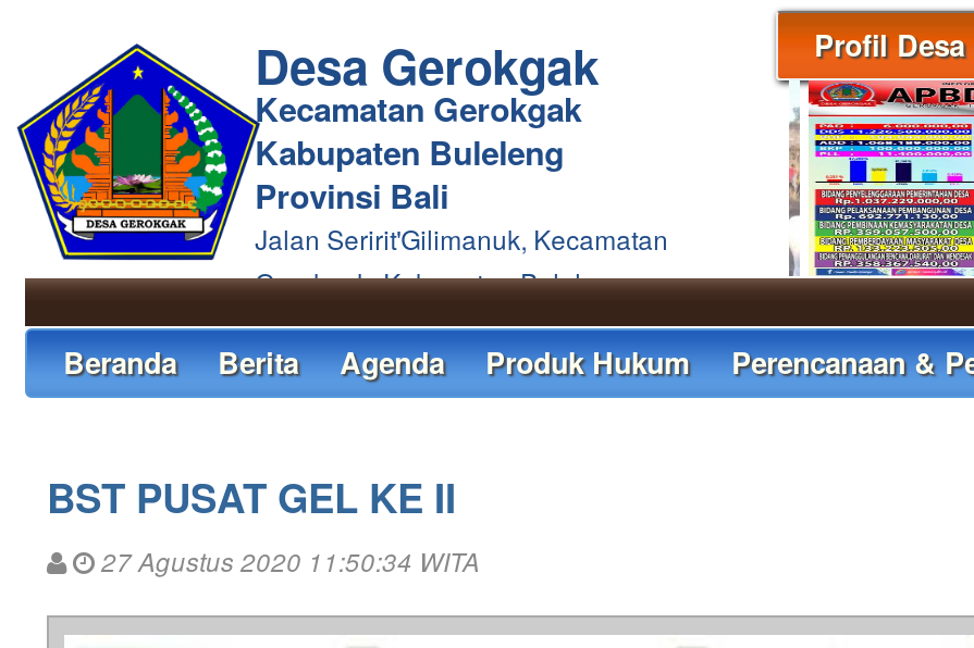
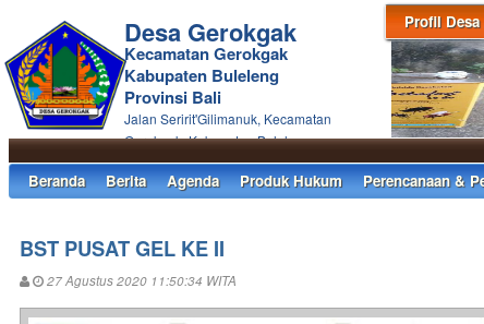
[789,78,967,278] [image] -> [390,38,481,139] [image]

